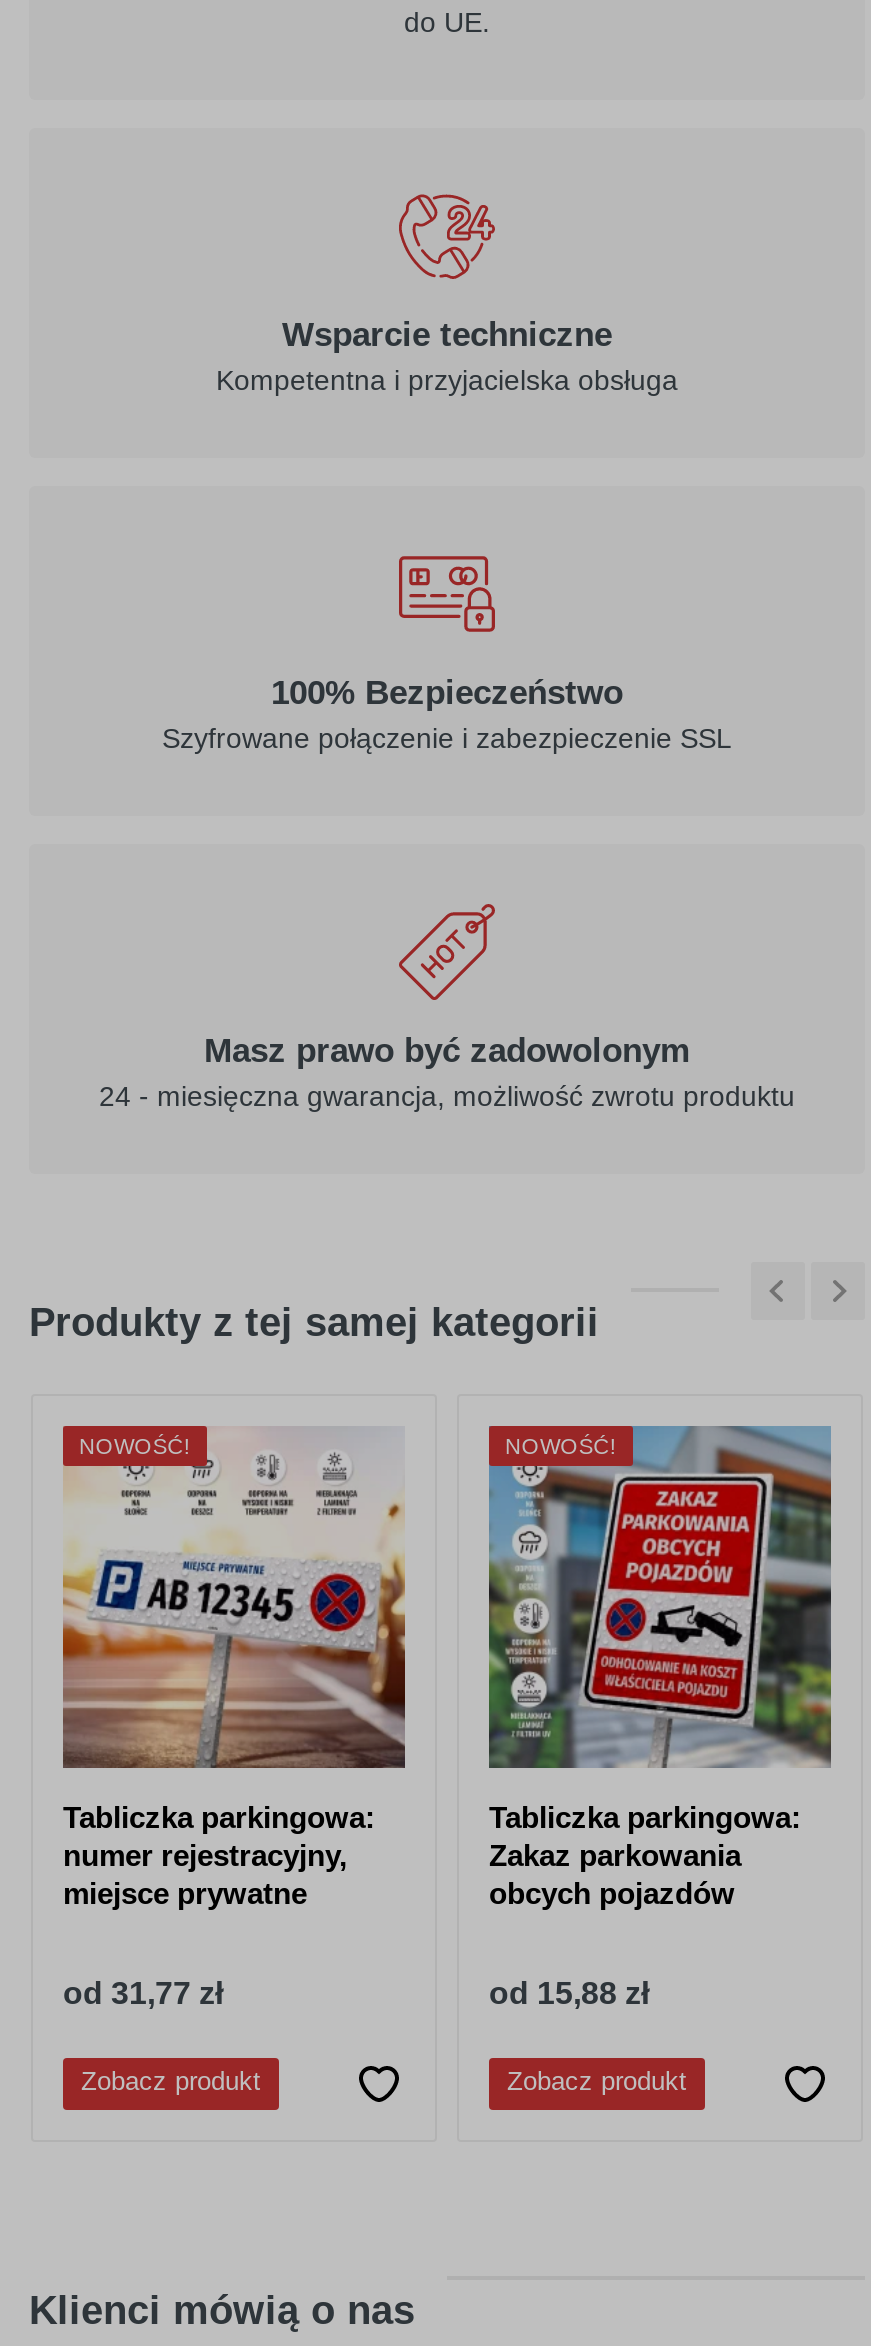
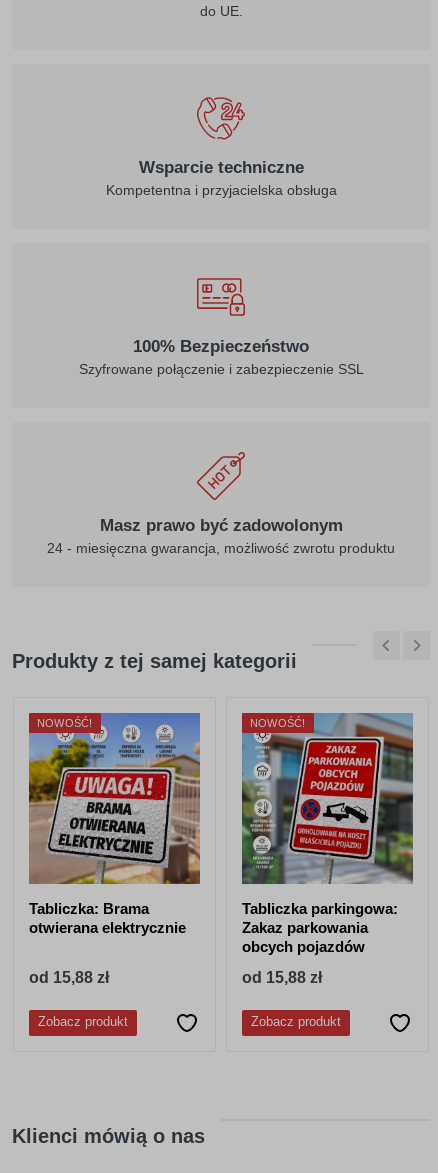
[61,1426,407,1911] [image] | Tabliczka parkingowa: | numer rejestracyjny, | miejsce prywatne -> [28,712,201,936] [image] | Tabliczka: Brama | otwierana elektrycznie
[63,1977,223,2011] od 31,77 zł -> [29,969,109,986] od 15,88 zł

